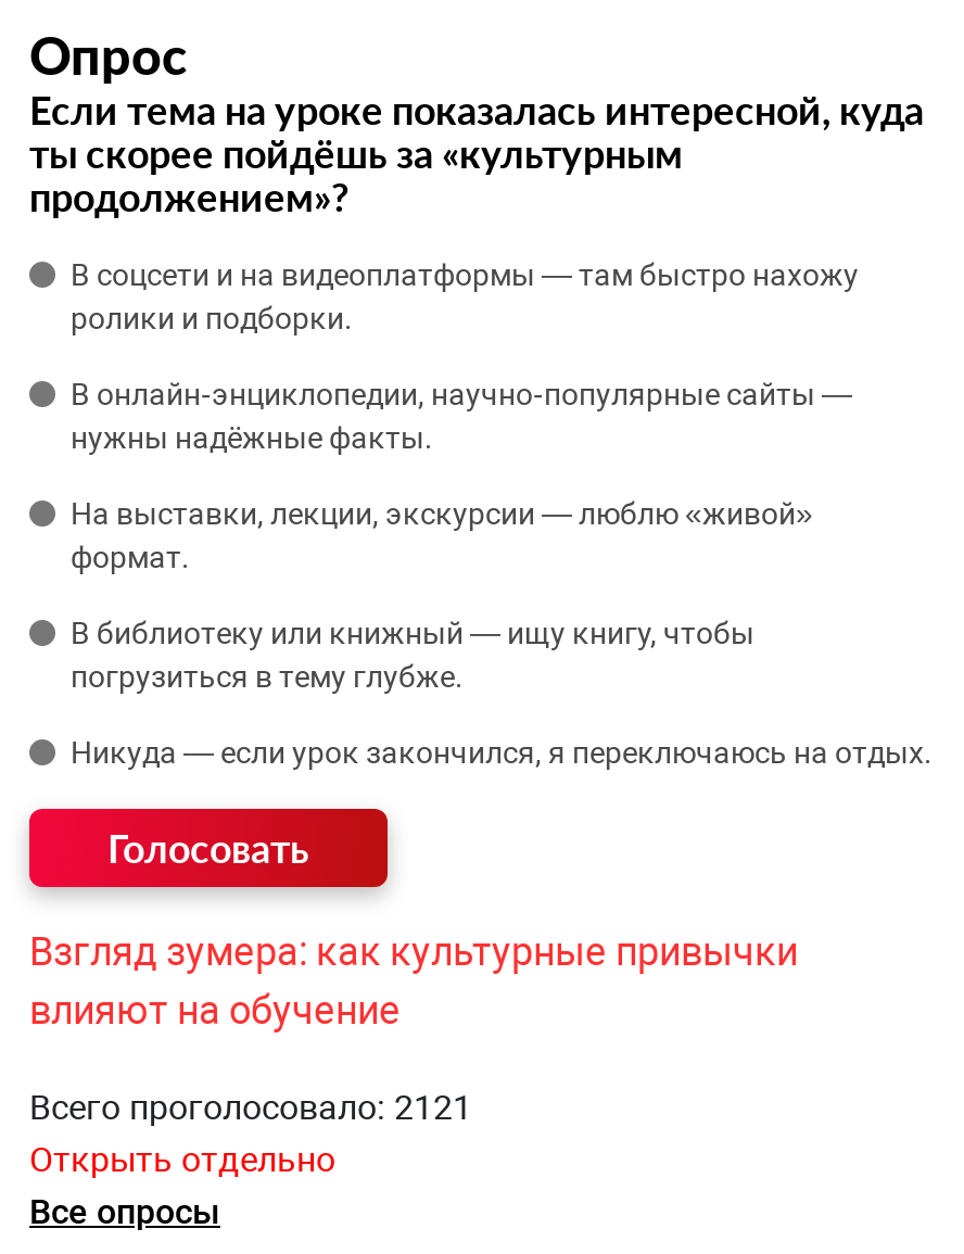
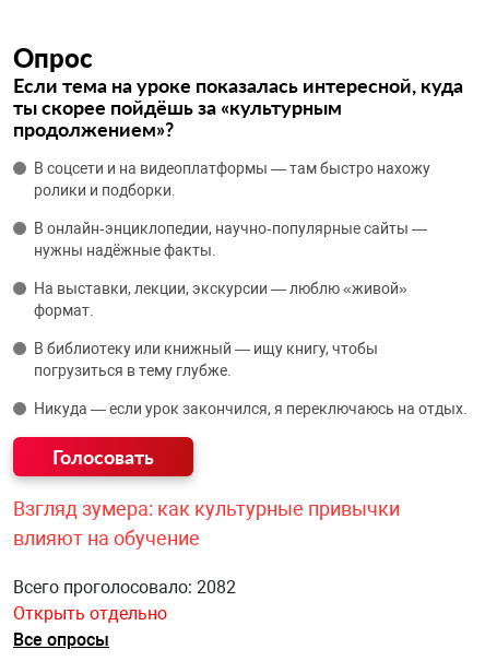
[29,1086,472,1127] Всего проголосовало: 2121 -> [13,577,236,597] Всего проголосовало: 2082

